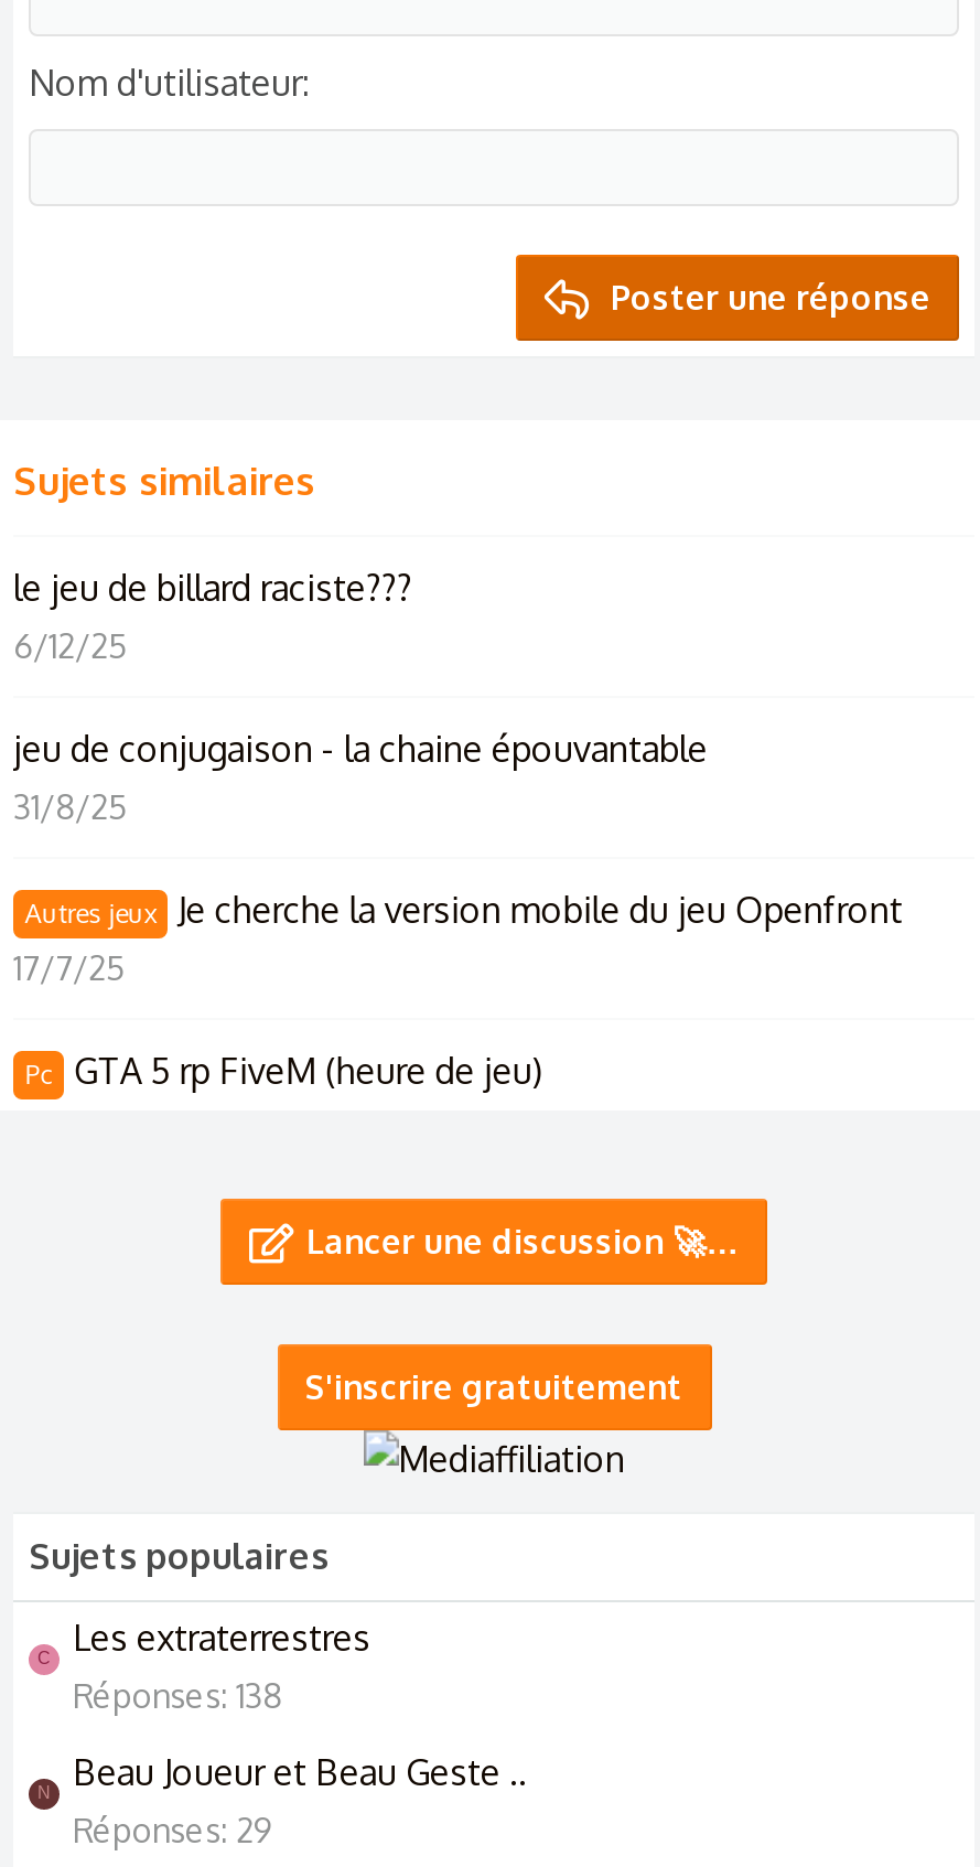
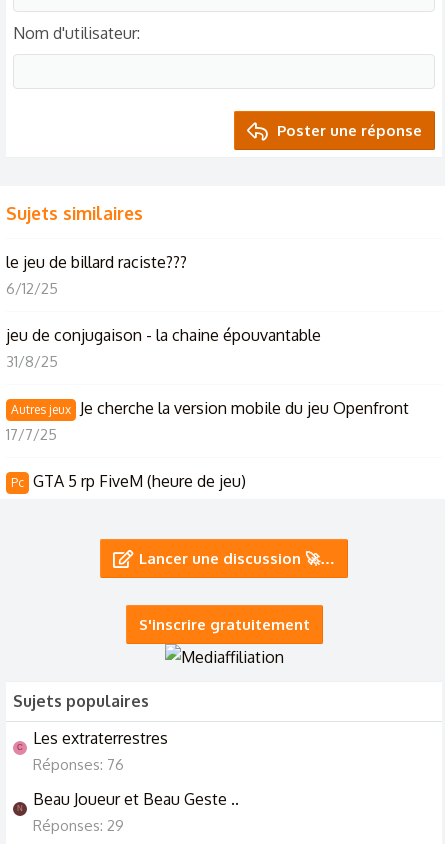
[73,1675,282,1717] Réponses: 138 -> [33,755,124,774] Réponses: 76

